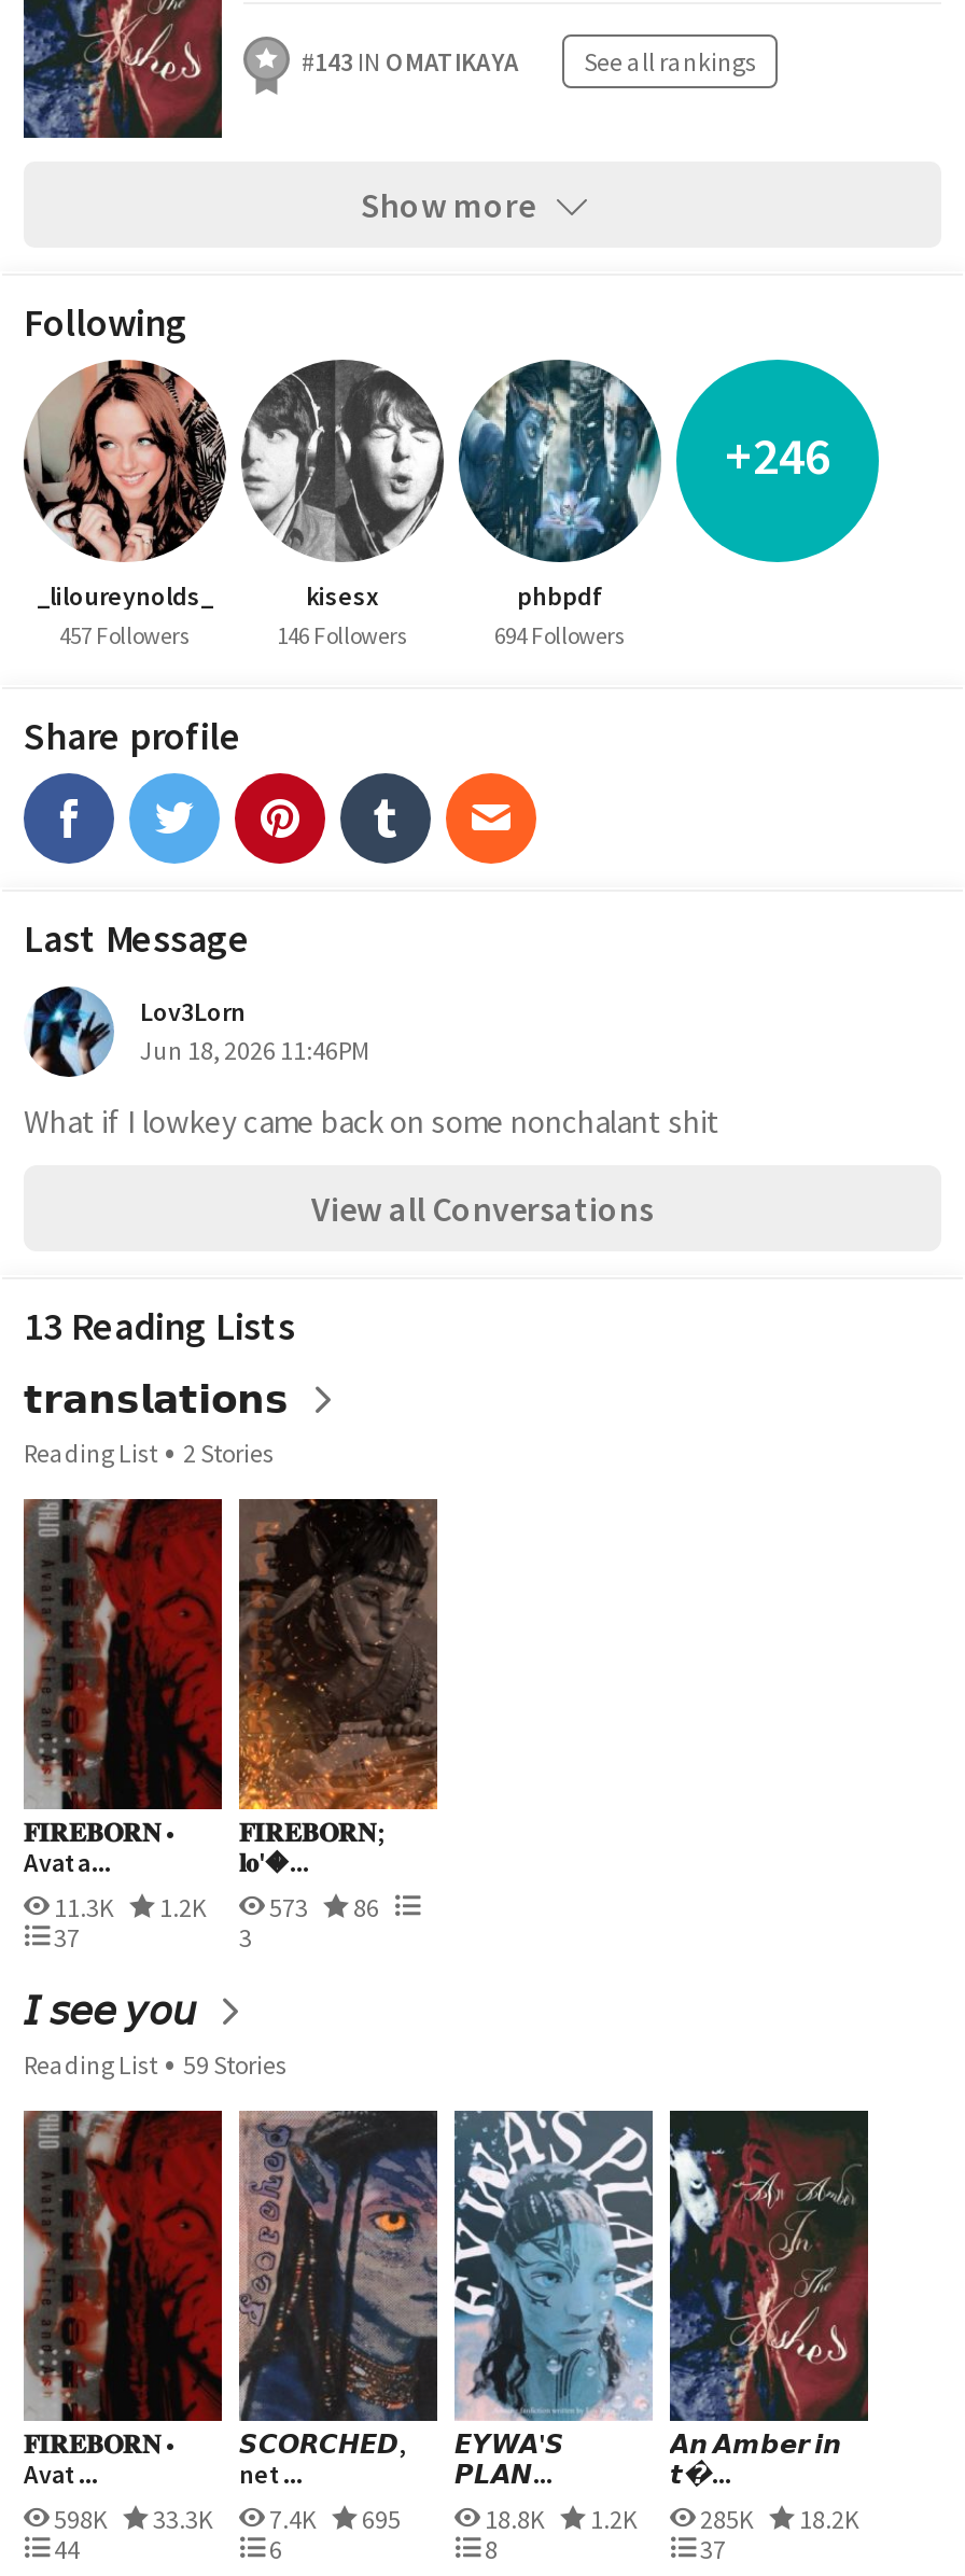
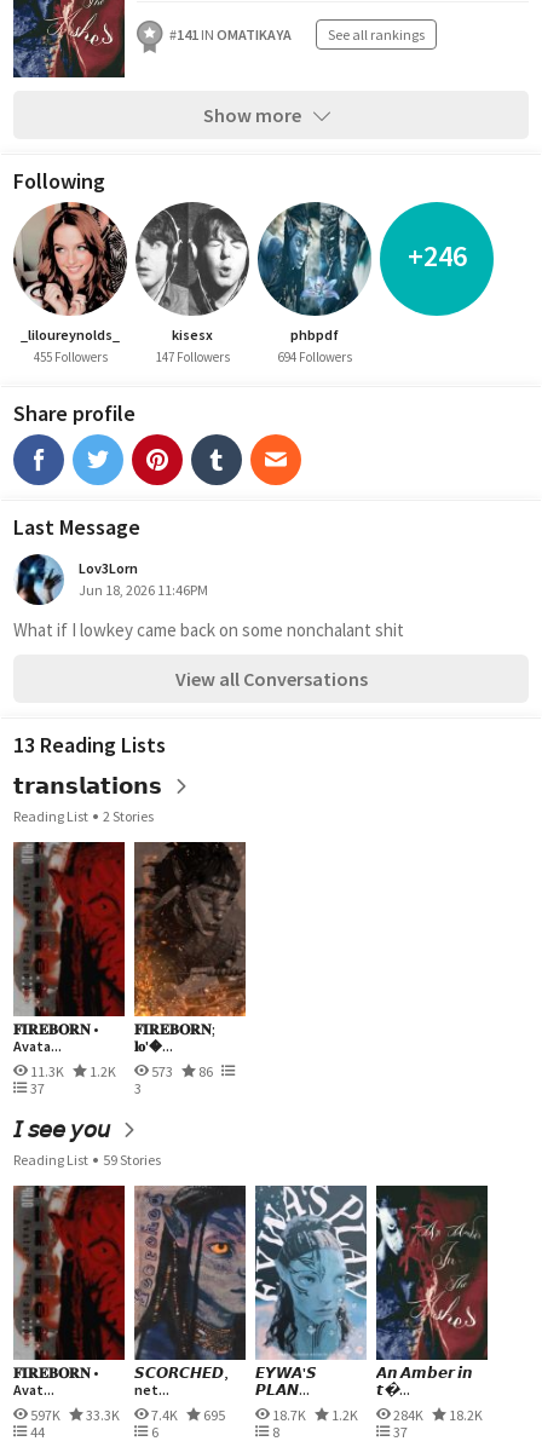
[302,45,756,78] #143 IN OMATIKAYA See all rankings -> [169,25,425,44] #141 IN OMATIKAYA See all rankings
[59,620,191,650] 457 Followers -> [33,348,107,365] 455 Followers
[277,620,408,650] 146 Followers -> [155,348,229,365] 147 Followers
[50,2503,401,2535] 598K 33.3K 7.4K 695 -> [28,1406,225,1424] 597K 33.3K 7.4K 695
[480,2503,549,2535] 18.8K -> [270,1406,309,1424] 18.7K
[696,2503,758,2535] 285K -> [391,1406,426,1424] 284K

